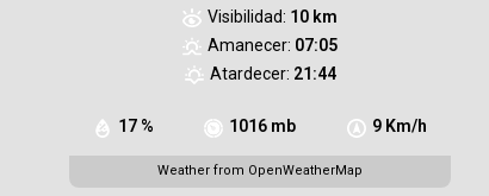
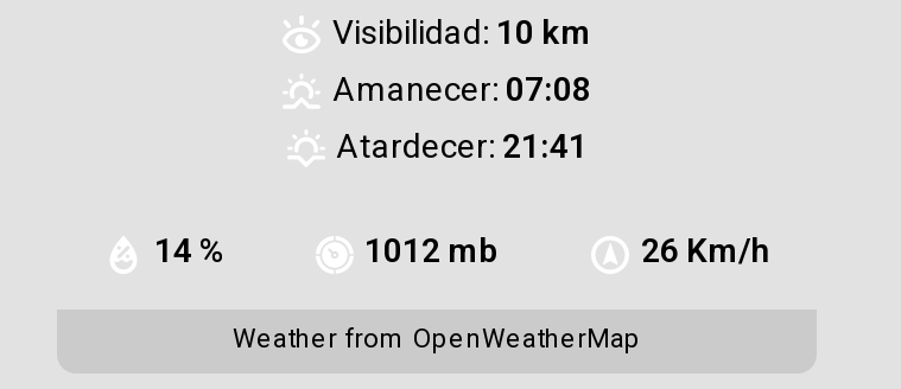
[208,36,338,55] Amanecer: 07:05 -> [332,70,591,108] Amanecer: 07:08
[209,64,336,83] Atardecer: 21:44 -> [336,127,588,165] Atardecer: 21:41
[118,117,427,136] 17 % | 1016 mb | 9 Km/h -> [154,232,769,270] 14 % | 1012 mb | 26 Km/h

